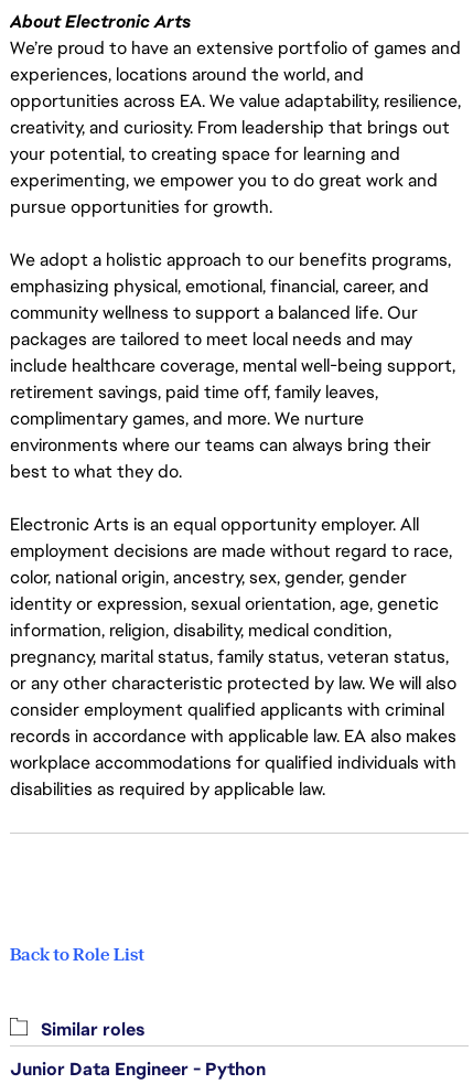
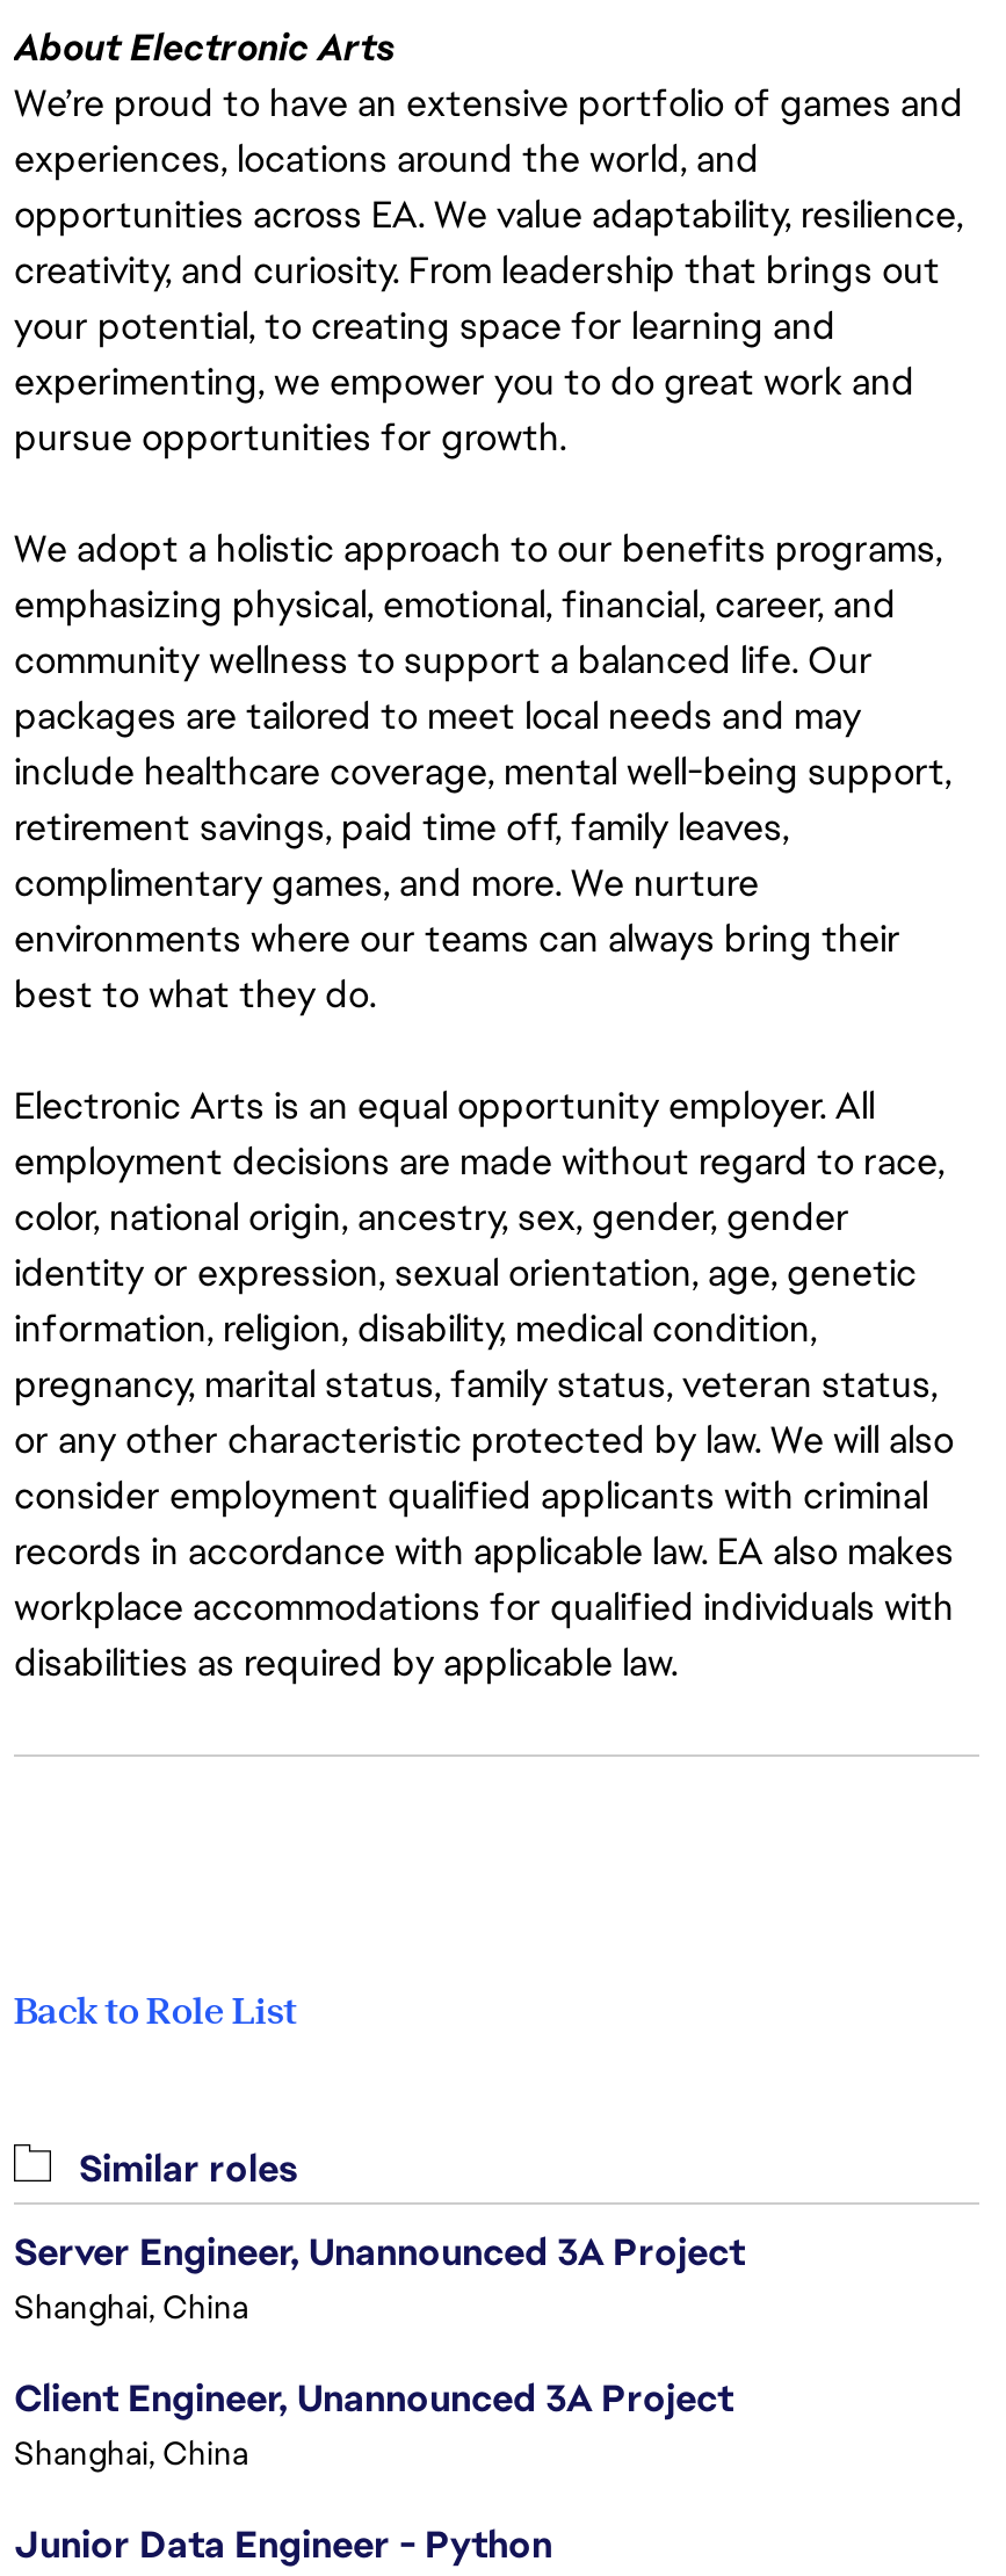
none -> [14,2228,745,2474] Server Engineer, Unannounced 3A Project | Shanghai, China | Client Engineer, Unannounced 3A Project | Shanghai, China

